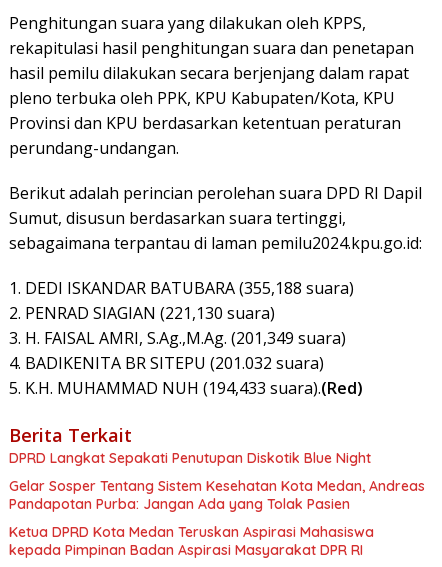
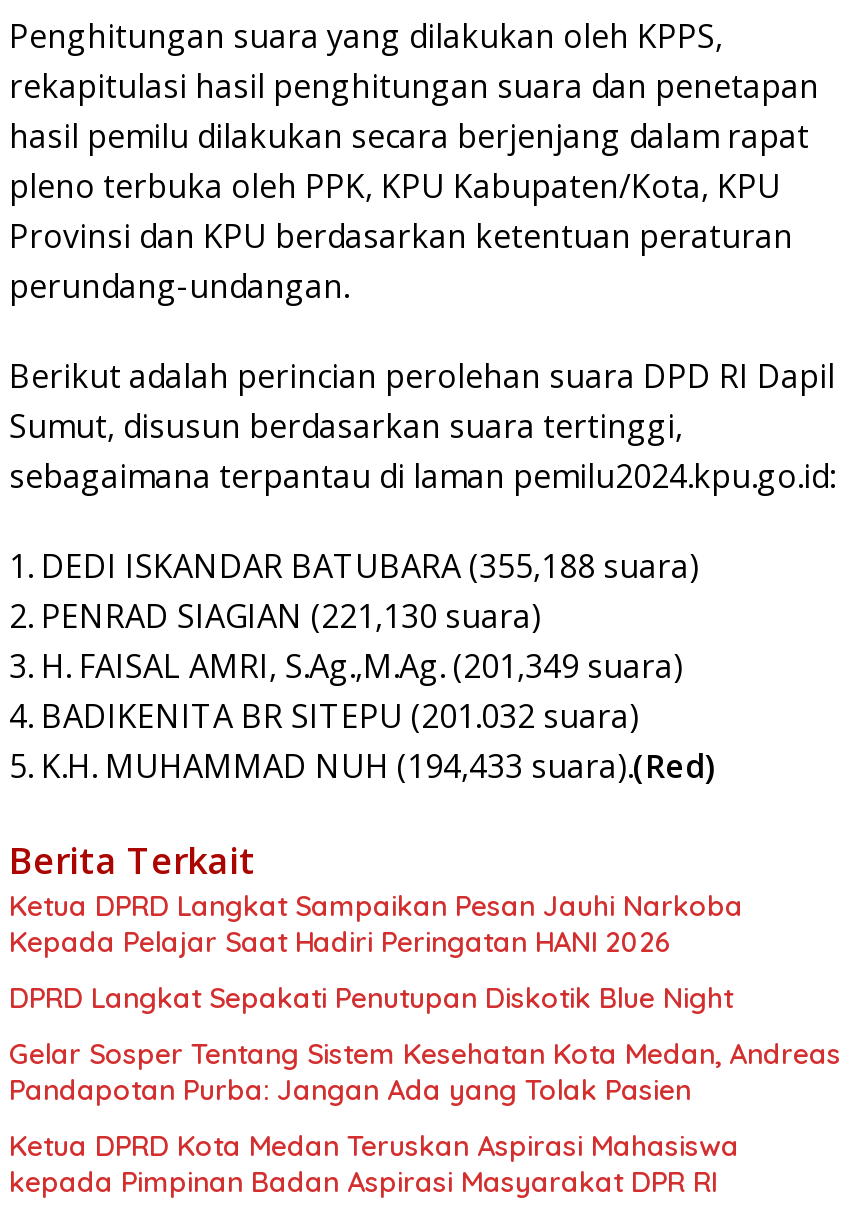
none -> [9,888,743,960] Ketua DPRD Langkat Sampaikan Pesan Jauhi Narkoba | Kepada Pelajar Saat Hadiri Peringatan HANI 2026

